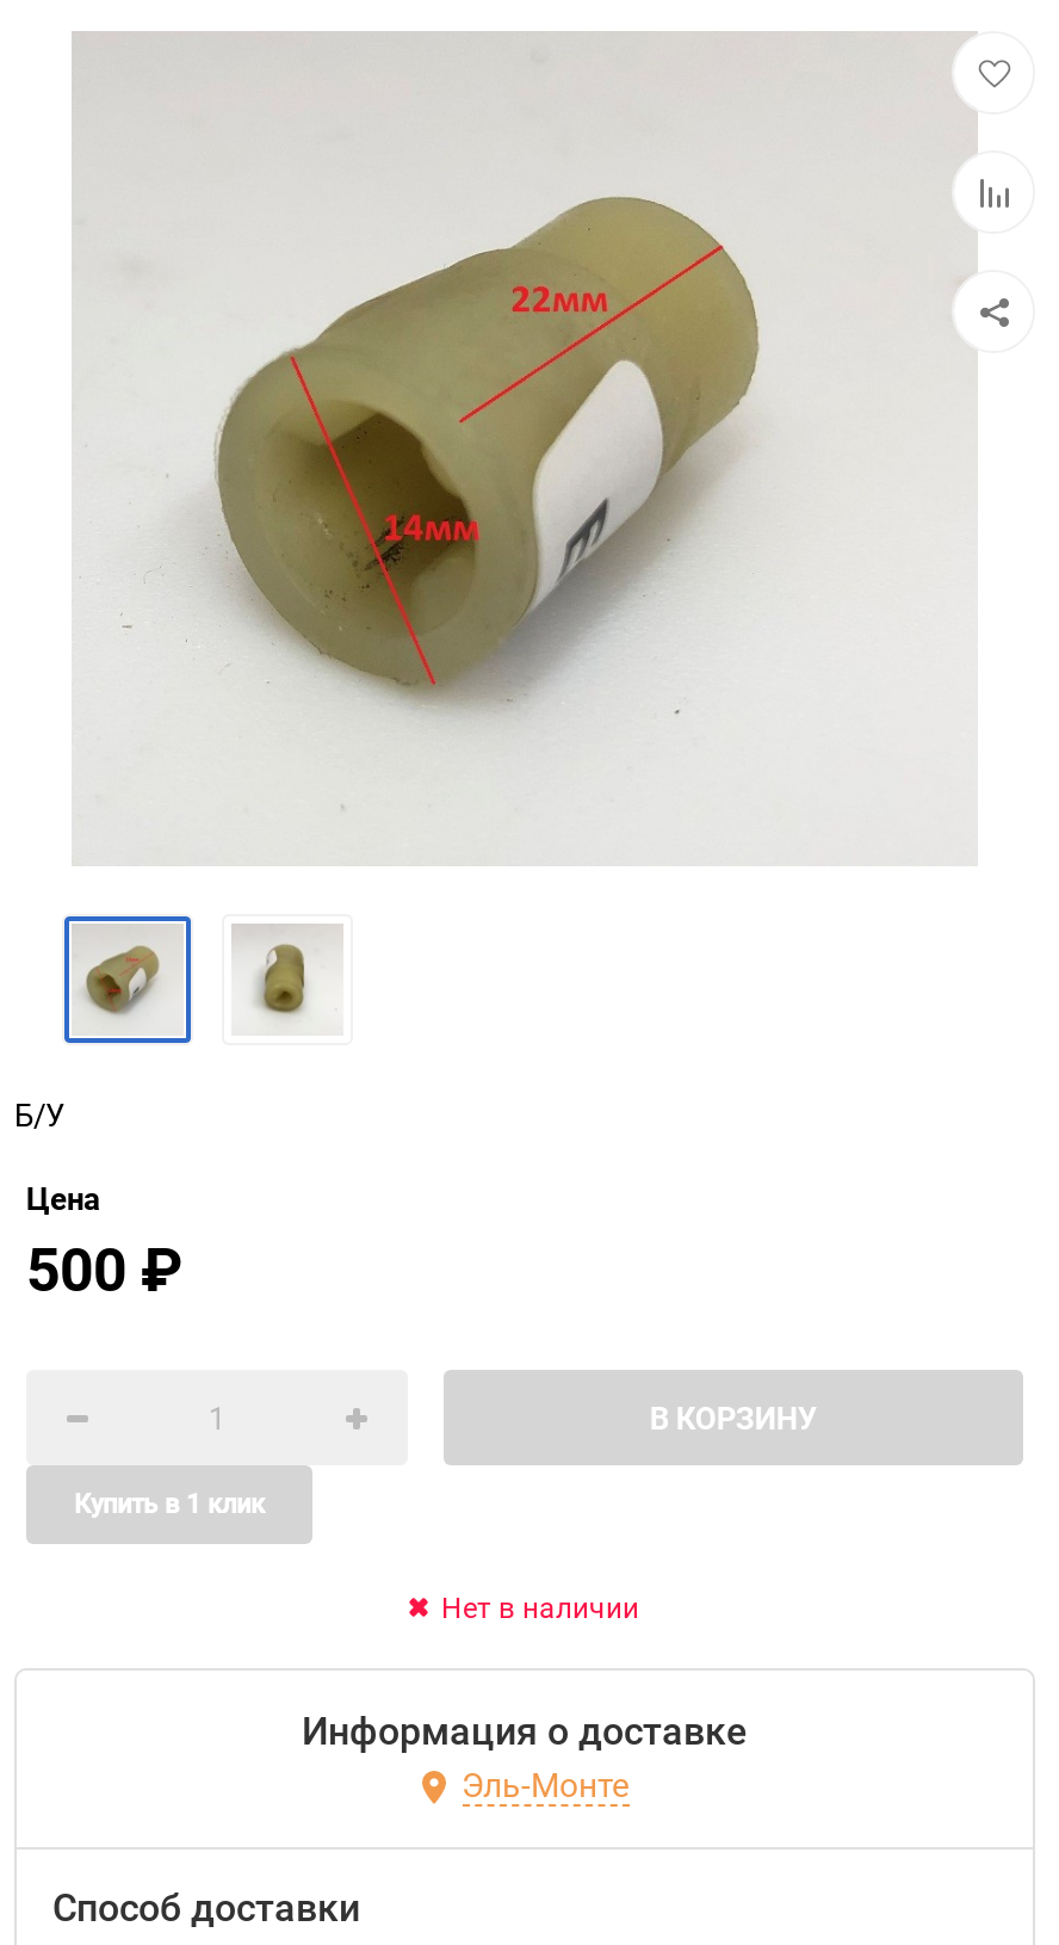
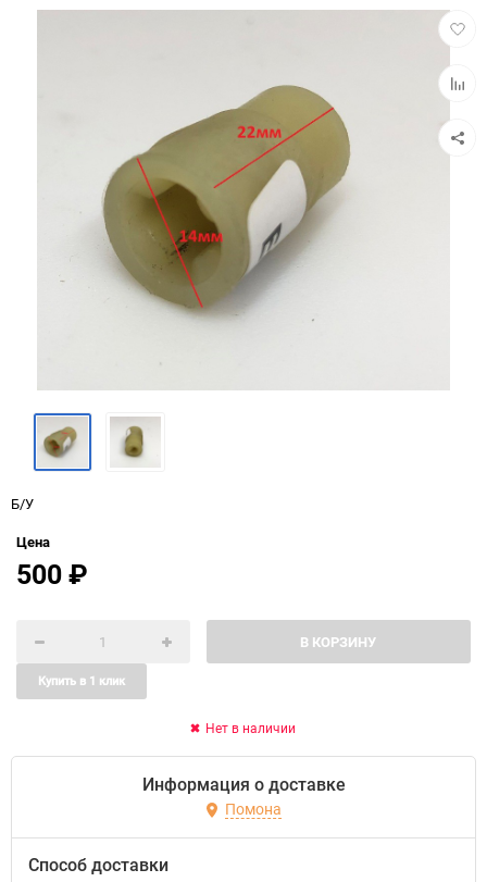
[462,1767,628,1805] Эль-Монте -> [224,801,281,818] Помона

